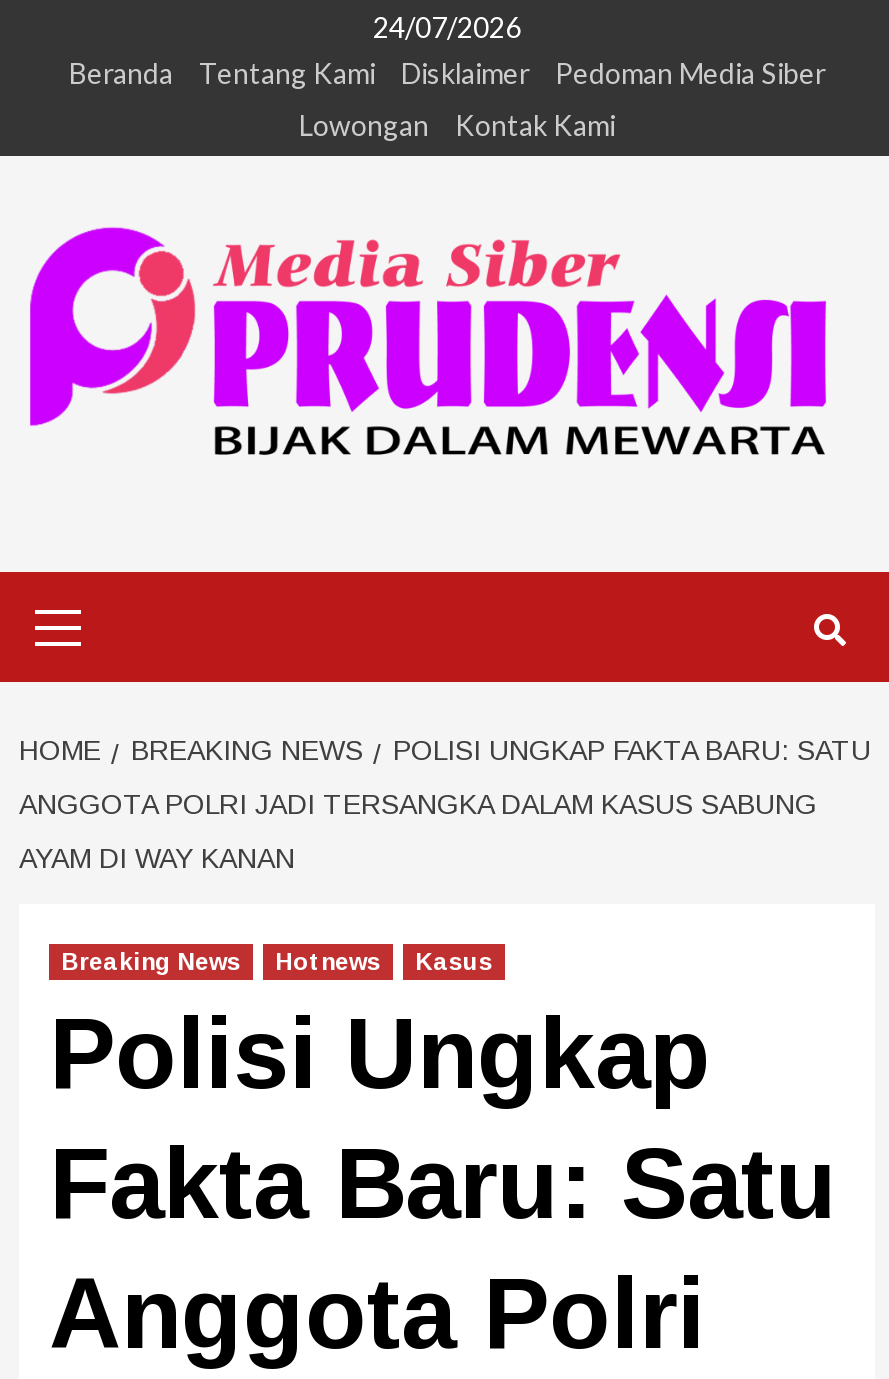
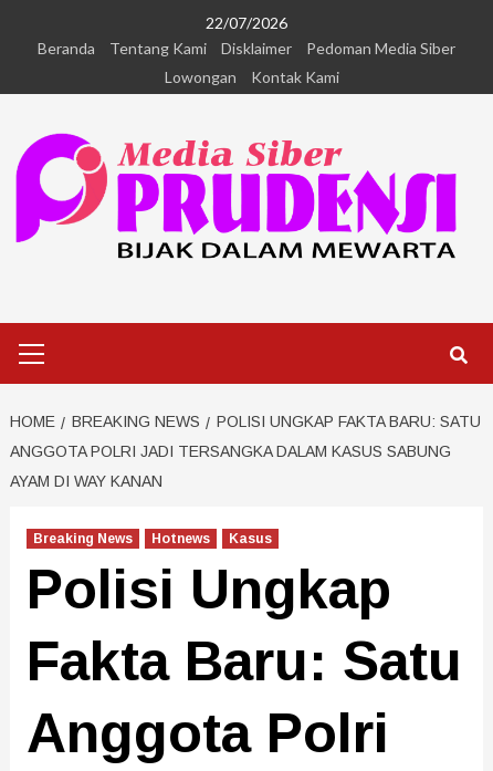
[373,10,521,44] 24/07/2026 -> [206,13,287,32] 22/07/2026

